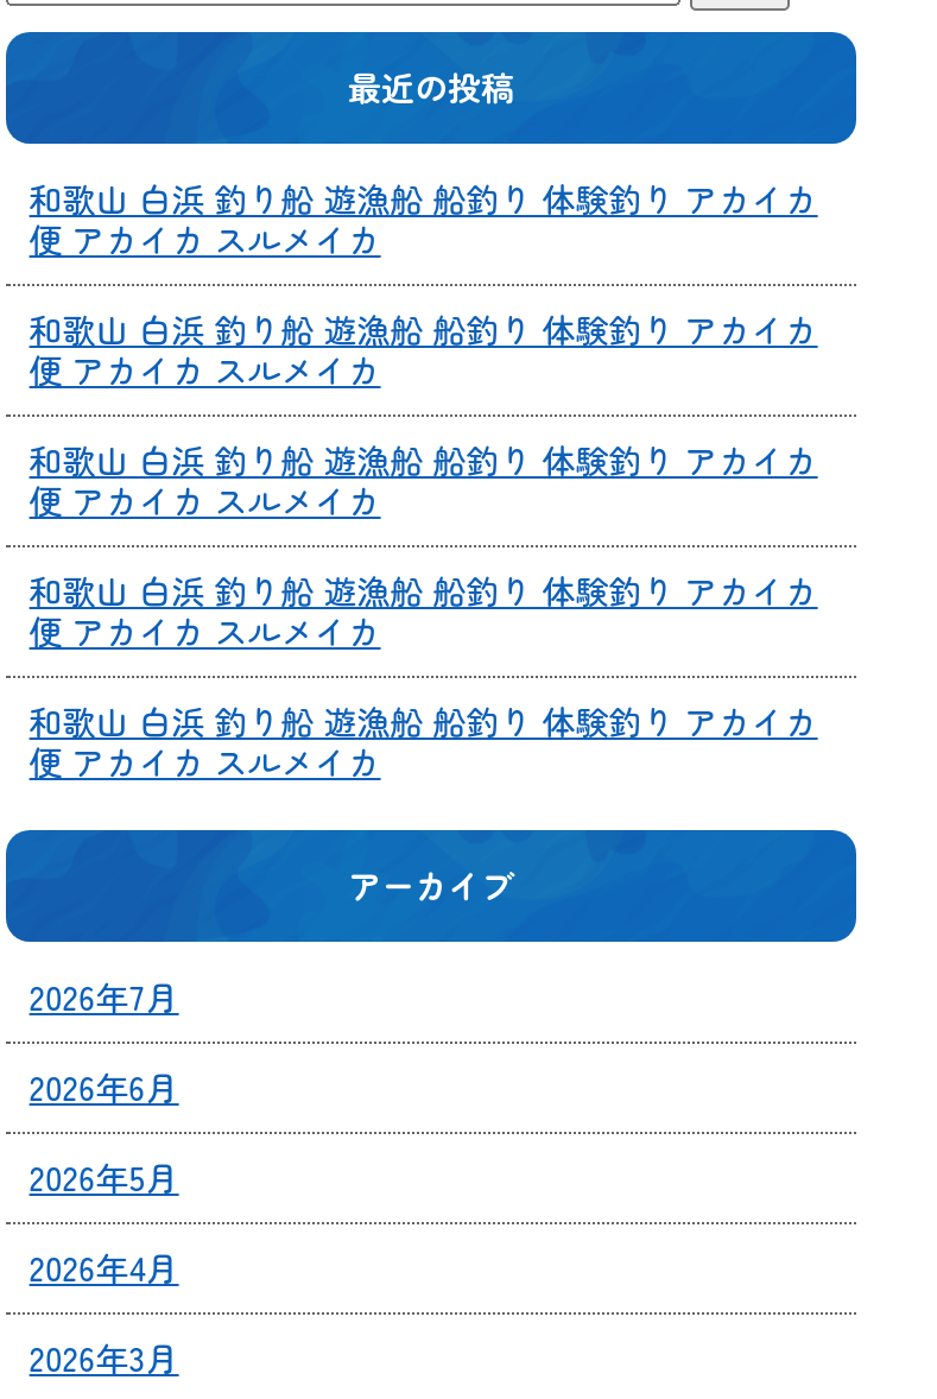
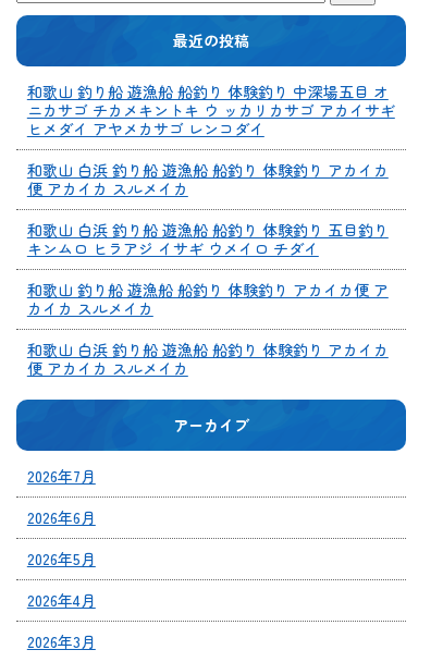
none -> [27,81,395,140] 和歌山 釣り船 遊漁船 船釣り 体験釣り 中深場五目 オ | ニカサゴ チカメキントキ ウ ッカリカサゴ アカイサギ | ヒメダイ アヤメカサゴ レンコダイ
moved [29,175,818,263] -> [27,159,388,199]: 和歌山 白浜 釣り船 遊漁船 船釣り 体験釣り アカイカ | 便 アカイカ スルメイカ
[29,306,818,655] 和歌山 白浜 釣り船 遊漁船 船釣り 体験釣り アカイカ | 便 アカイカ スルメイカ | 和歌山 白浜 釣り船 遊漁船 船釣り 体験釣り アカイカ | 便 アカイカ スルメイカ | 和歌山 白浜 釣り船 遊漁船 船釣り 体験釣り アカイカ | 便 アカイカ スルメイカ -> [27,219,388,319] 和歌山 白浜 釣り船 遊漁船 船釣り 体験釣り 五目釣り | キンムロ ヒラアジ イサギ ウメイロ チダイ | 和歌山 釣り船 遊漁船 船釣り 体験釣り アカイカ便 ア | カイカ スルメイカ

